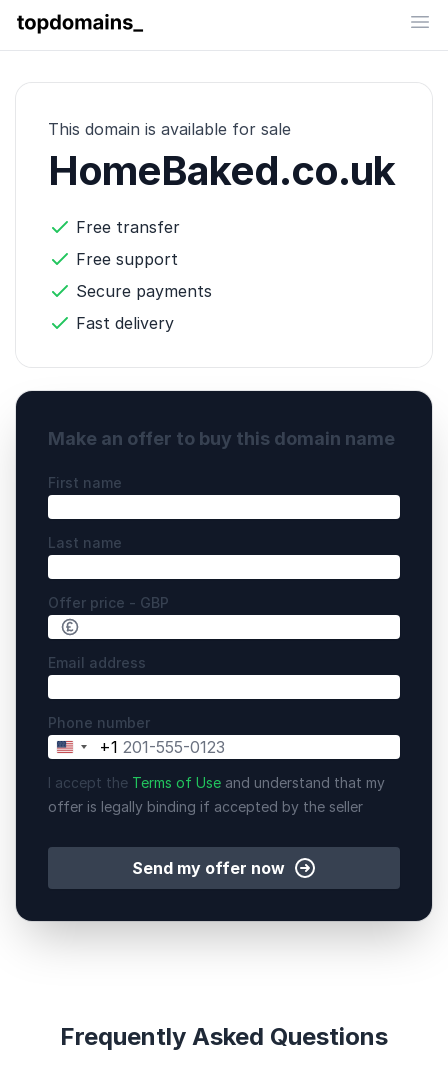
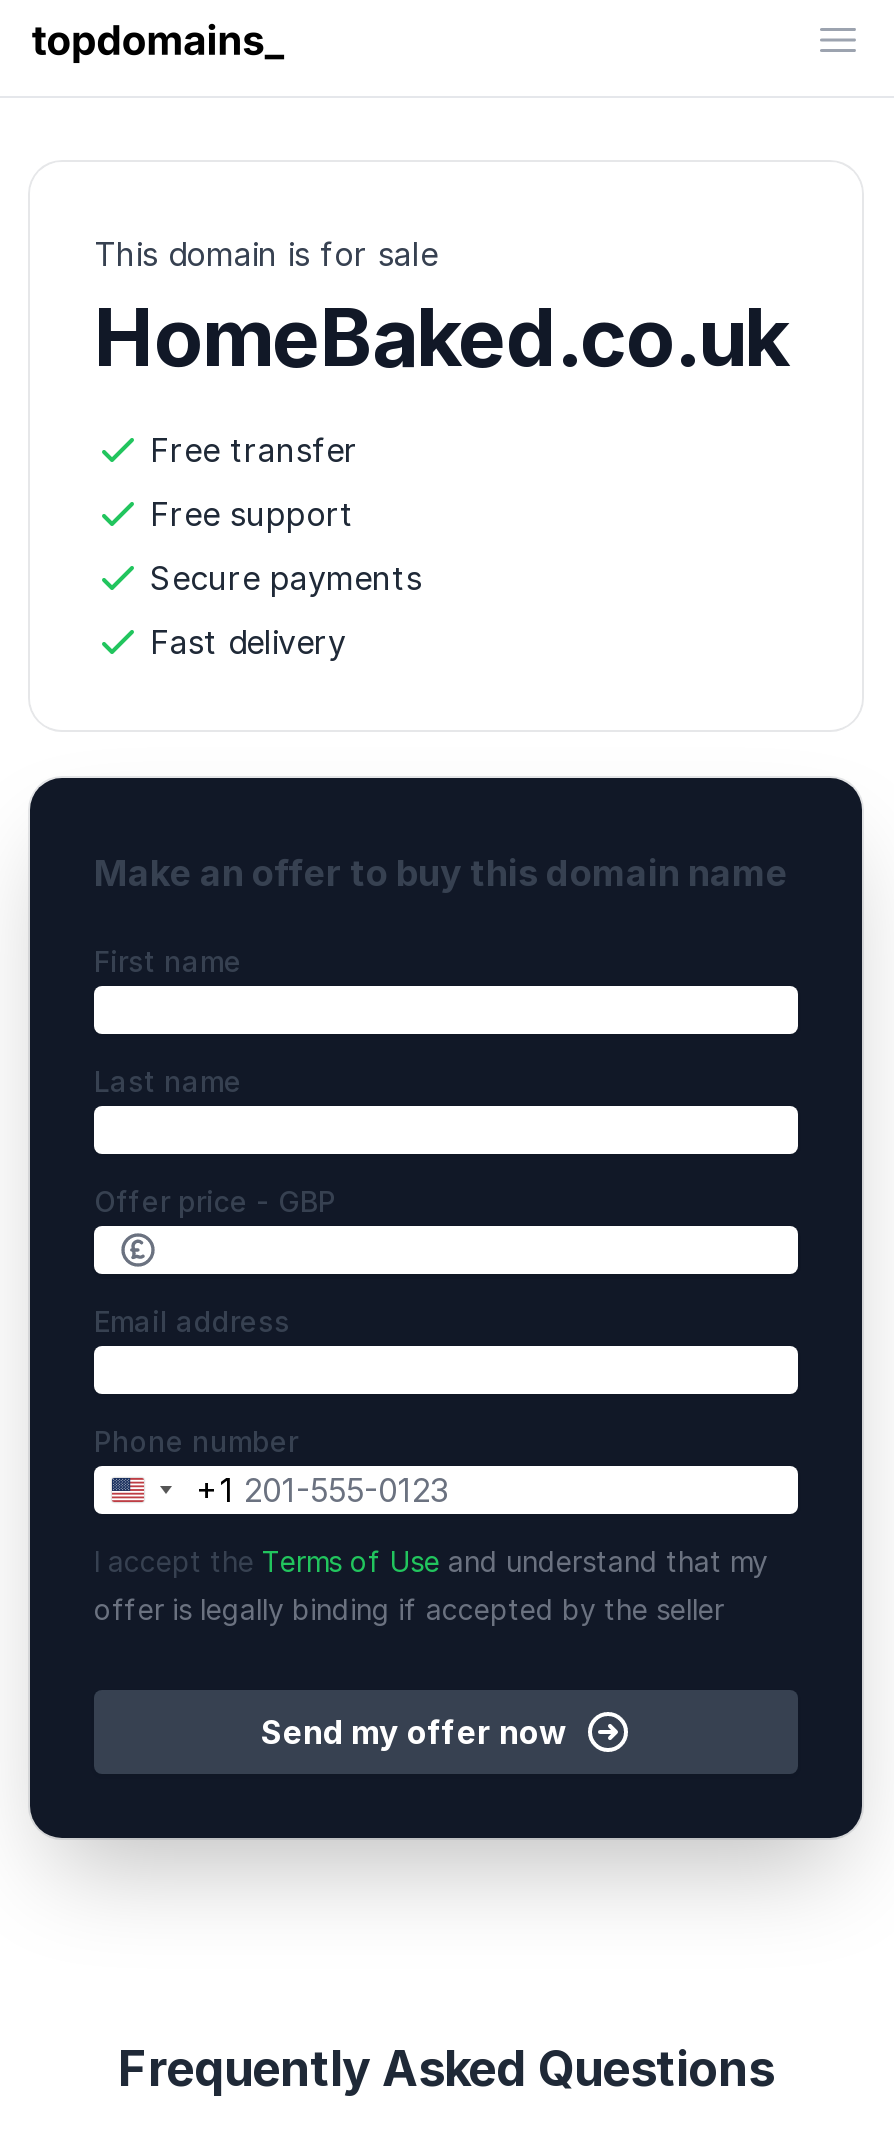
[48,119,291,139] This domain is available for sale -> [94,234,438,274] This domain is for sale

